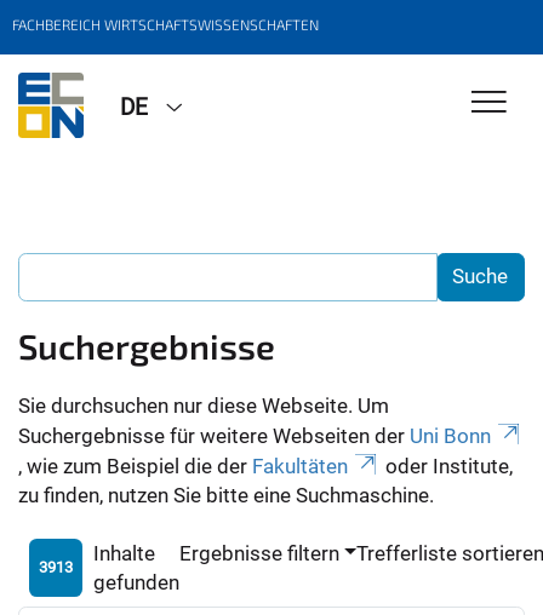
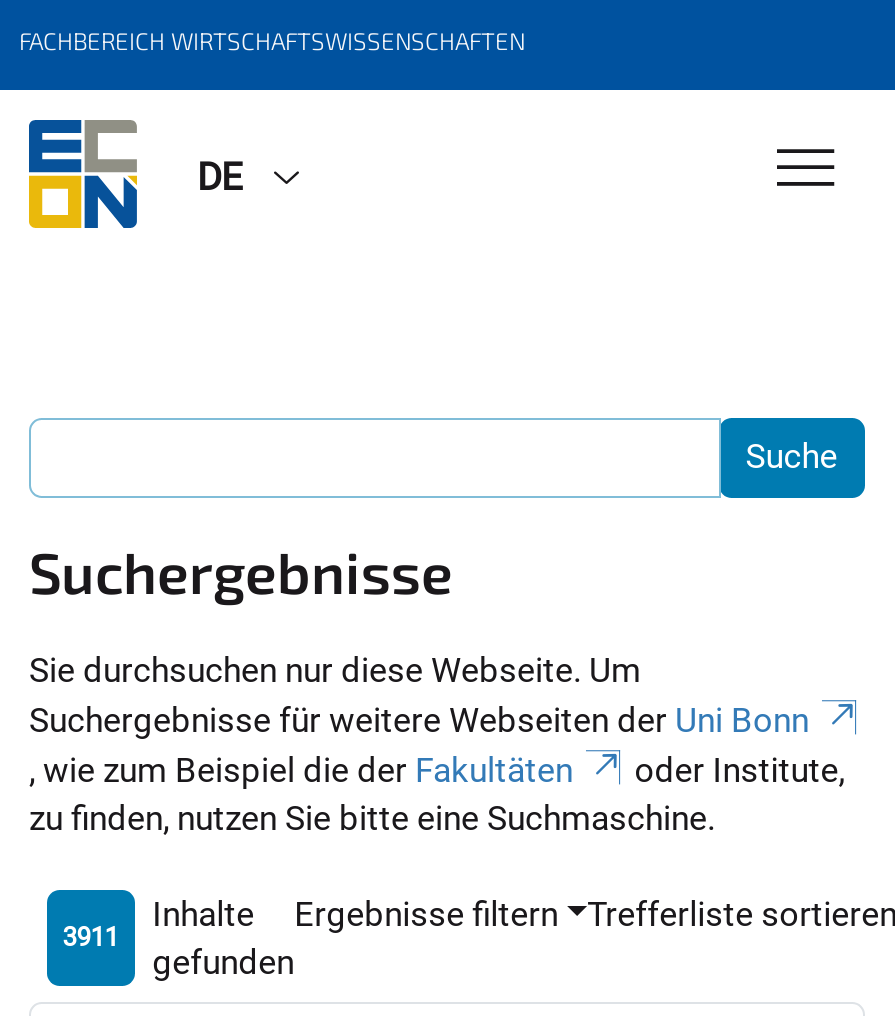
[39,558,72,576] 3913 -> [63,922,119,952] 3911

